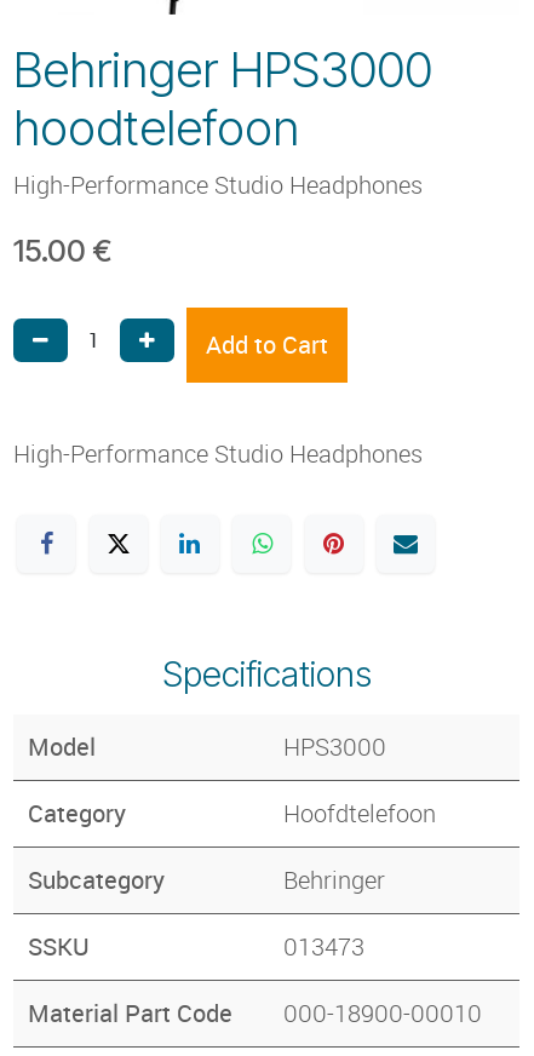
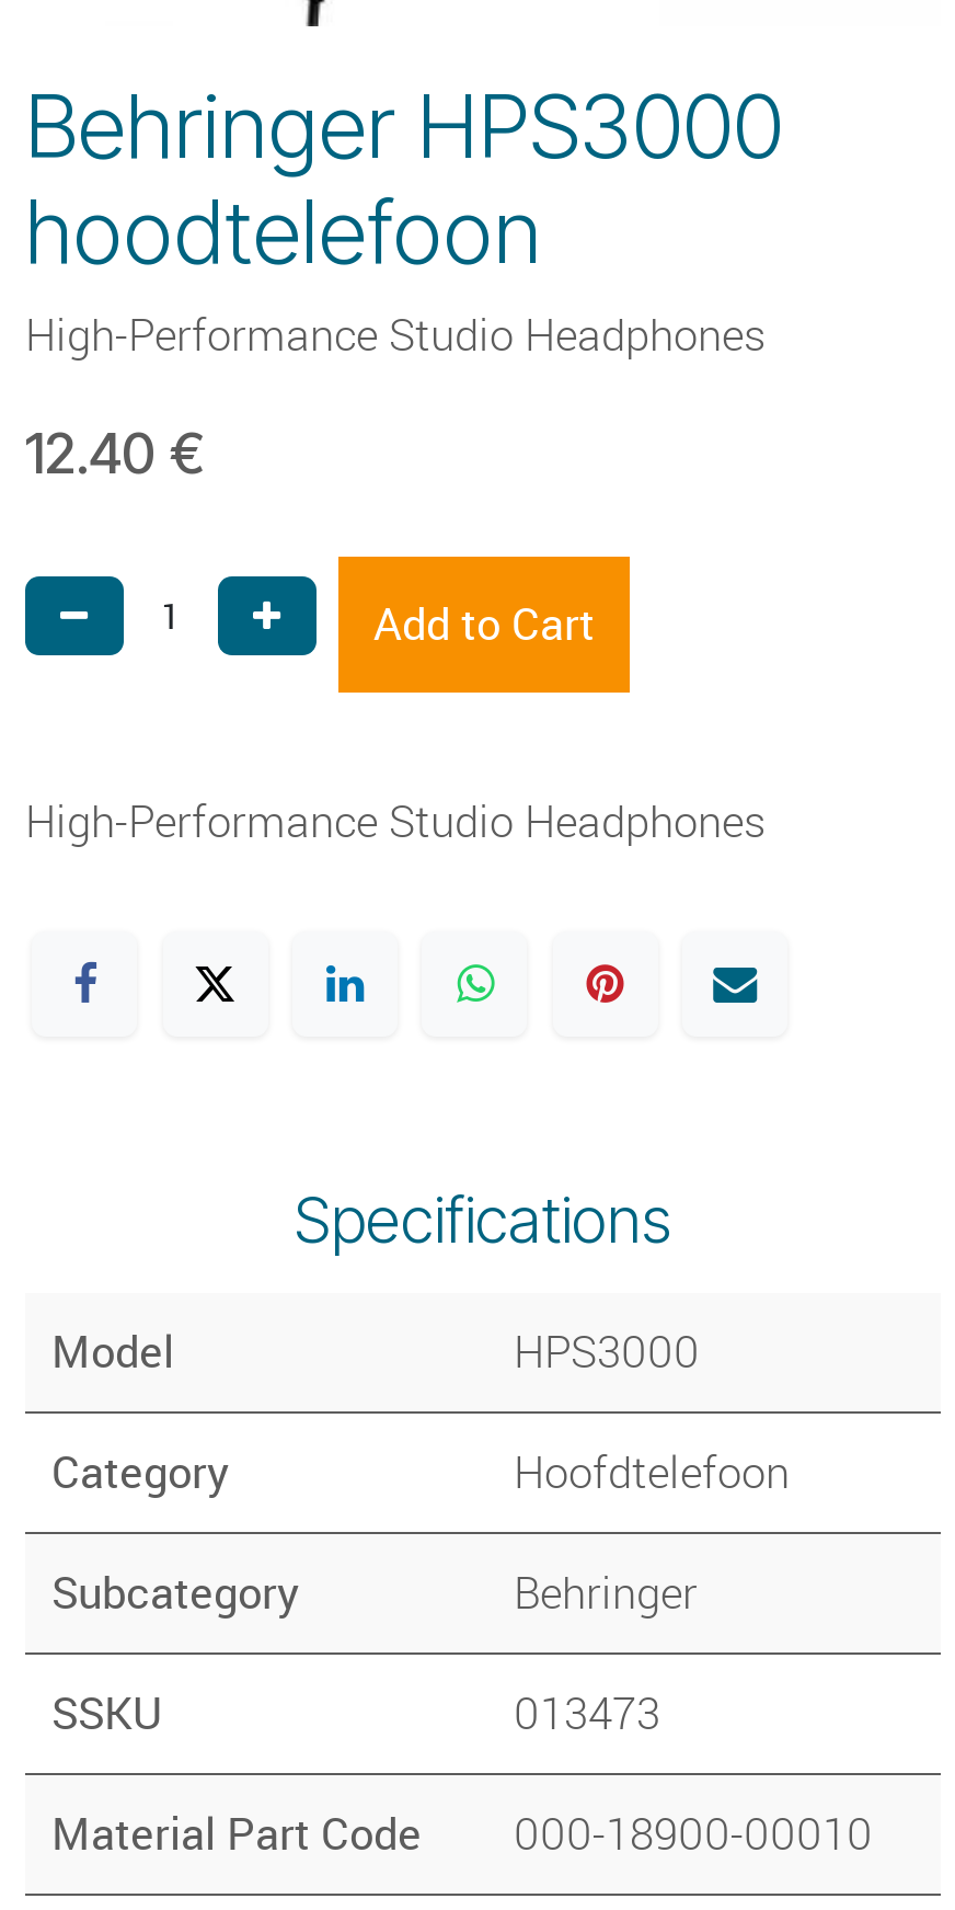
[13,232,111,269] 15.00 € -> [25,420,203,486] 12.40 €

